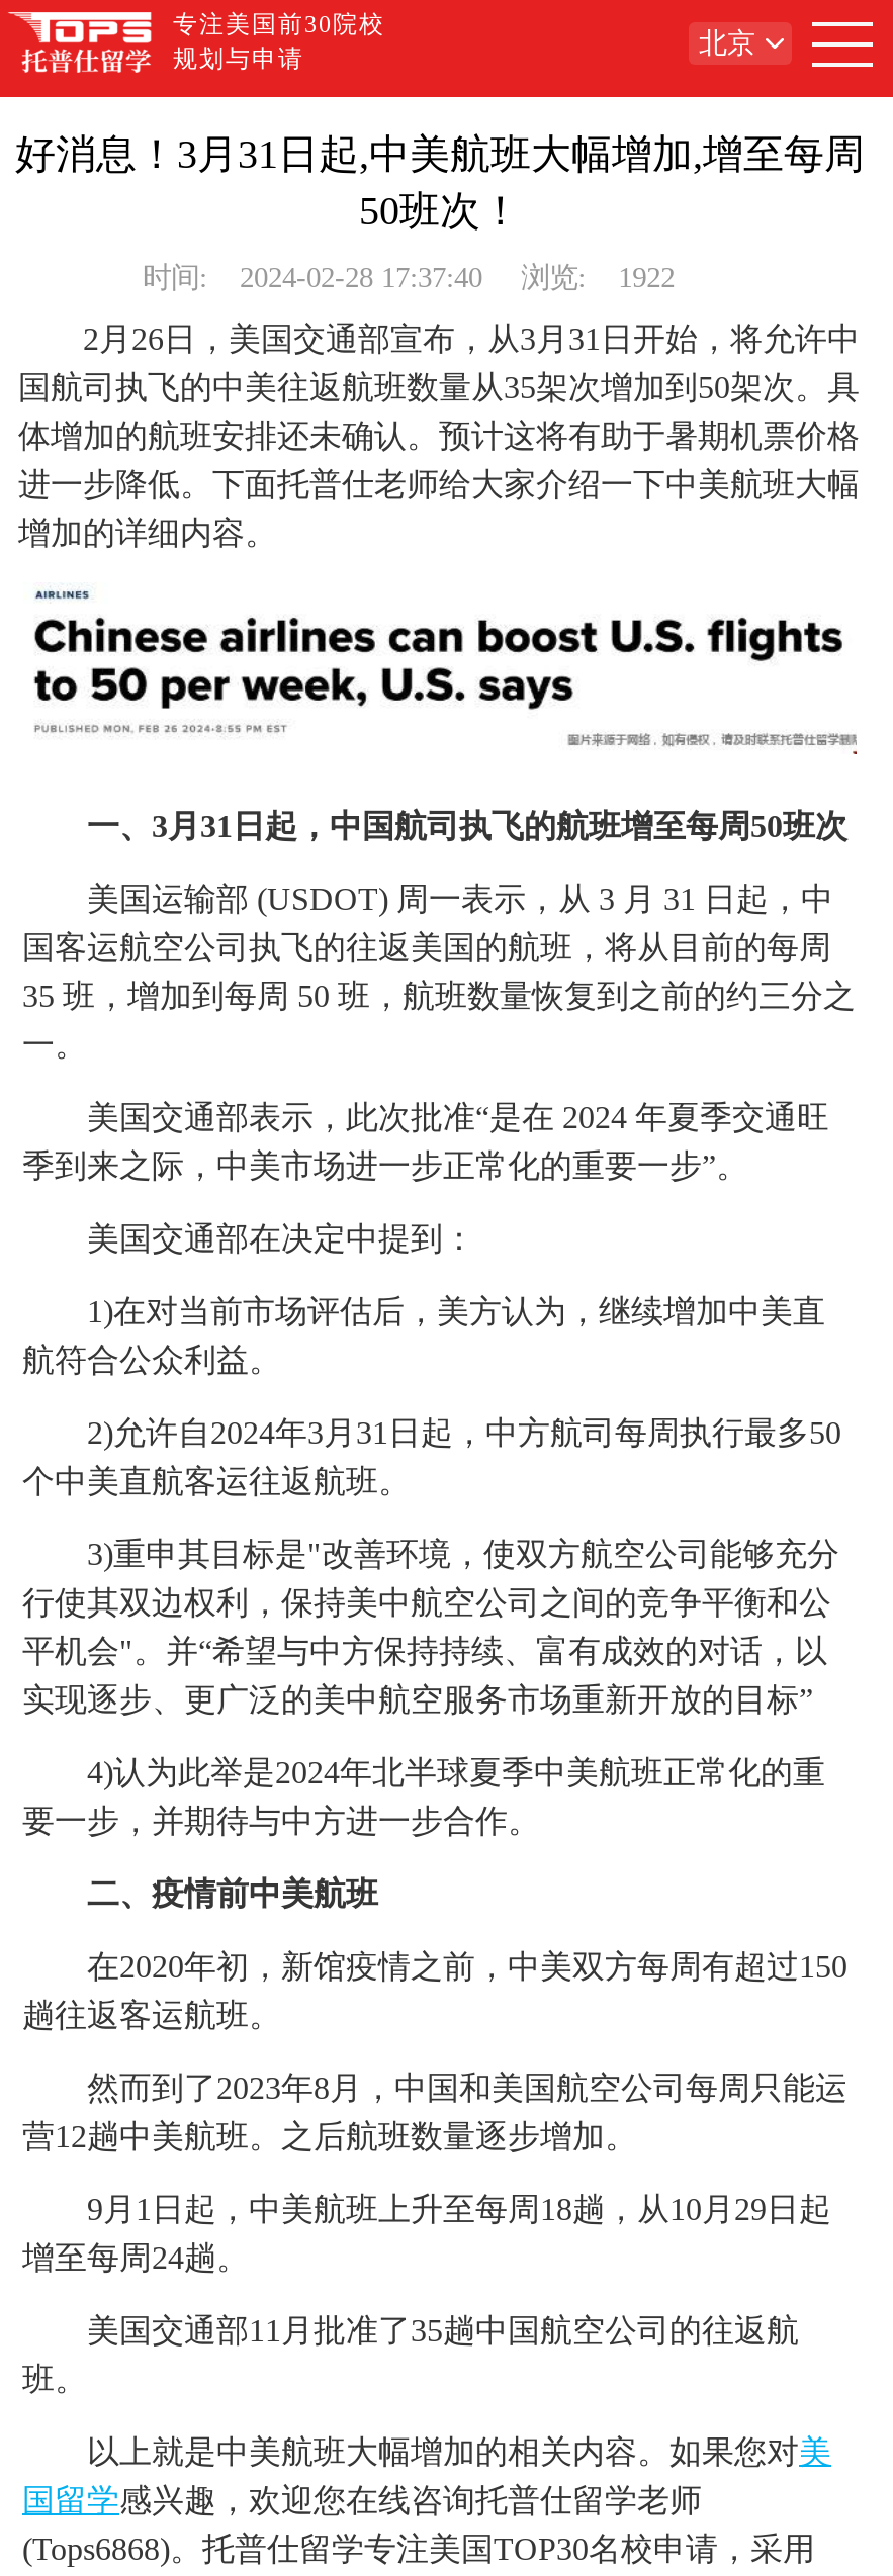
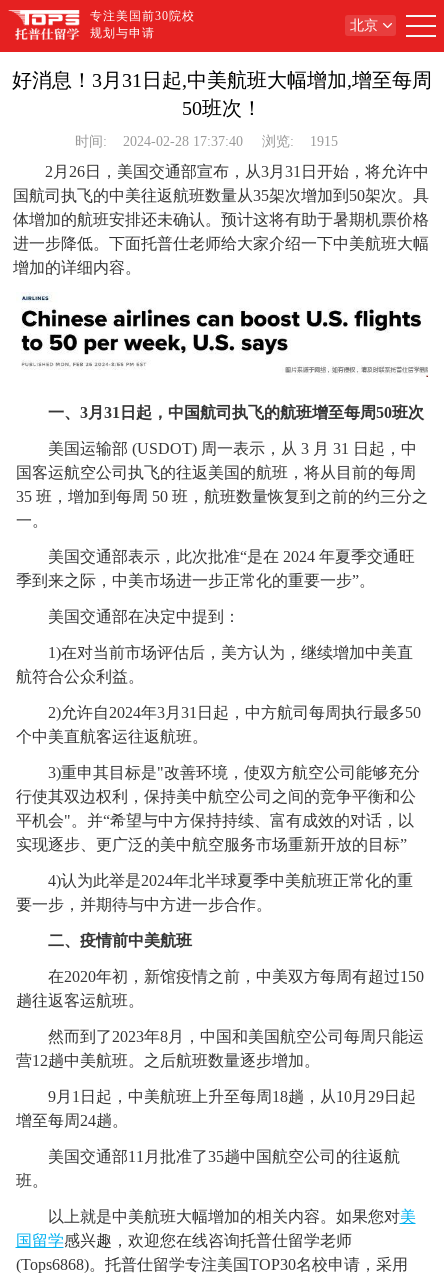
[143,261,675,293] 时间: 2024-02-28 17:37:40 浏览: 1922 -> [75,133,338,149] 时间: 2024-02-28 17:37:40 浏览: 1915

